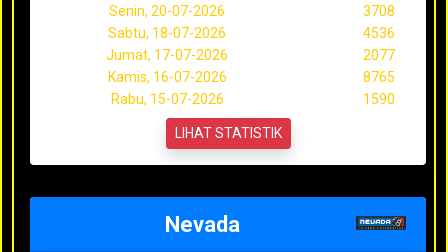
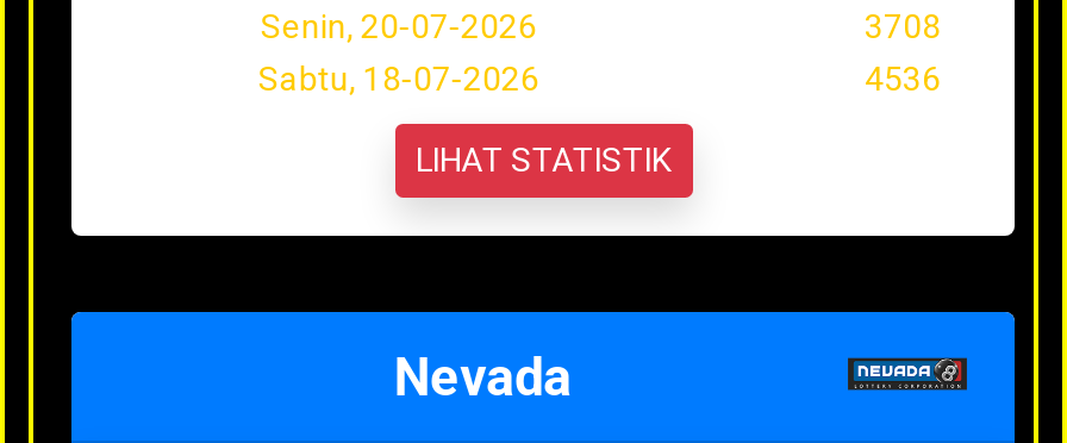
[106,47,395,107] Jumat, 17-07-2026 | 2077 | Kamis, 16-07-2026 | 8765 | Rabu, 15-07-2026 | 1590 -> none

